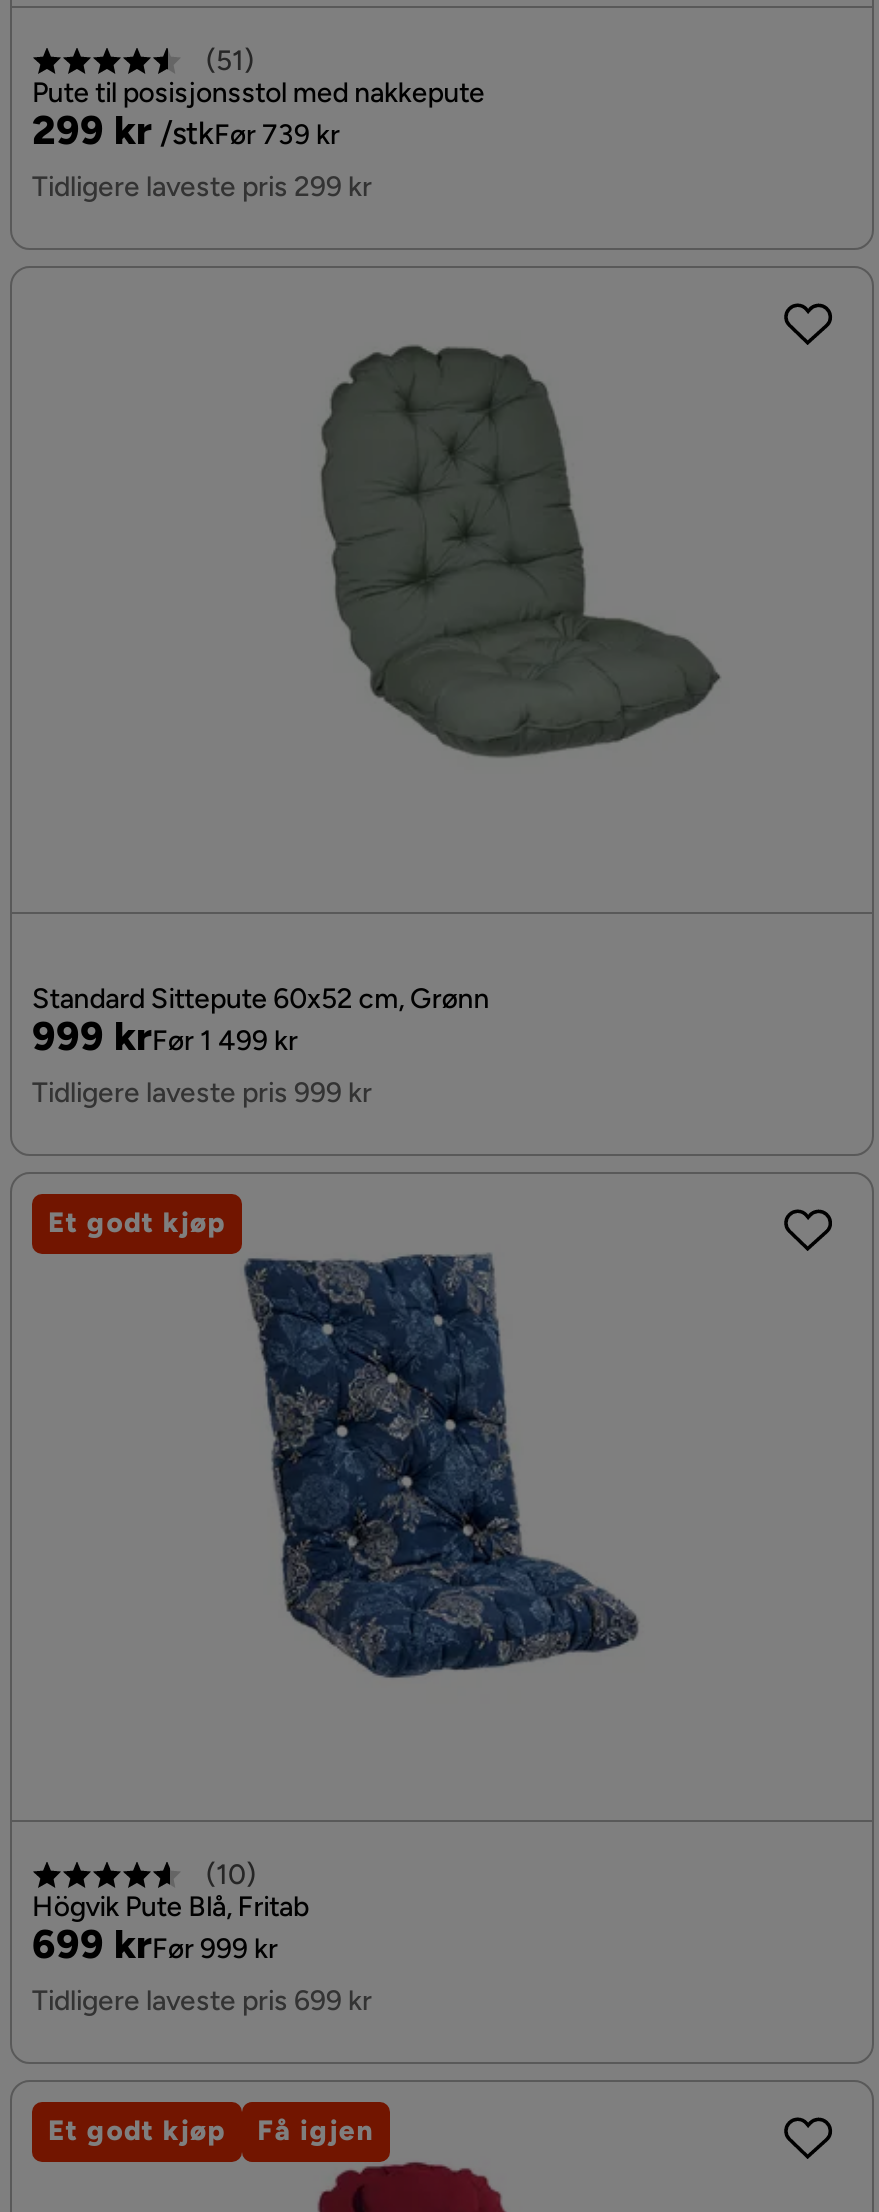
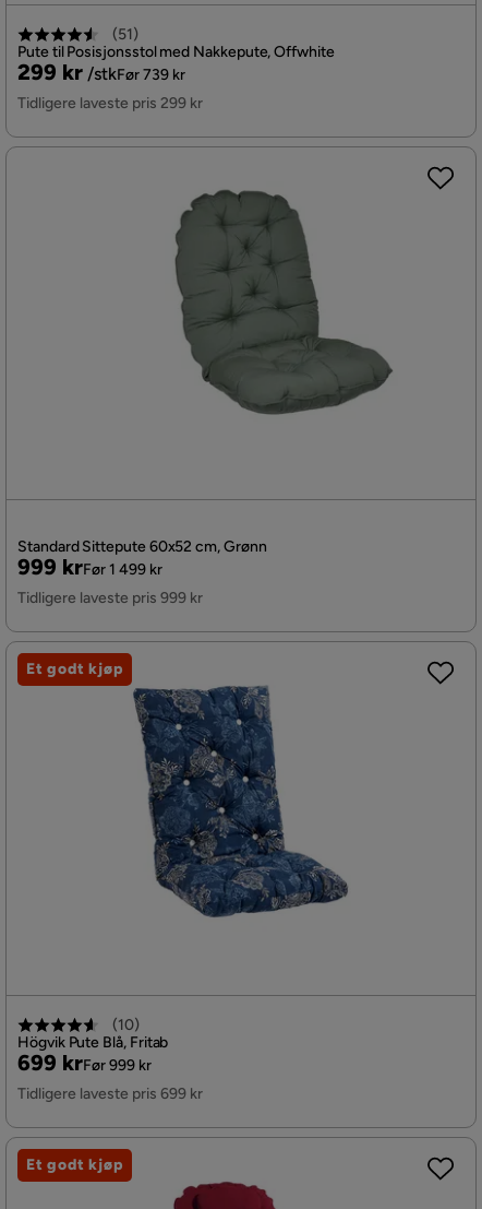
[32,75,485,109] Pute til posisjonsstol med nakkepute -> [17,42,335,61] Pute til Posisjonsstol med Nakkepute, Offwhite
[257,2113,374,2147] Få igjen -> none

